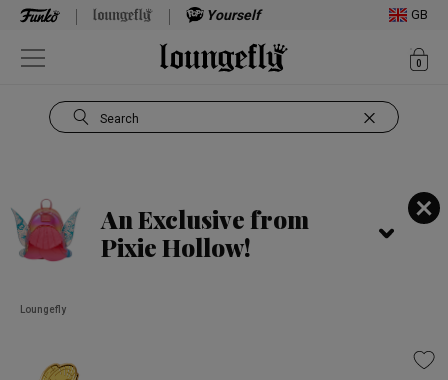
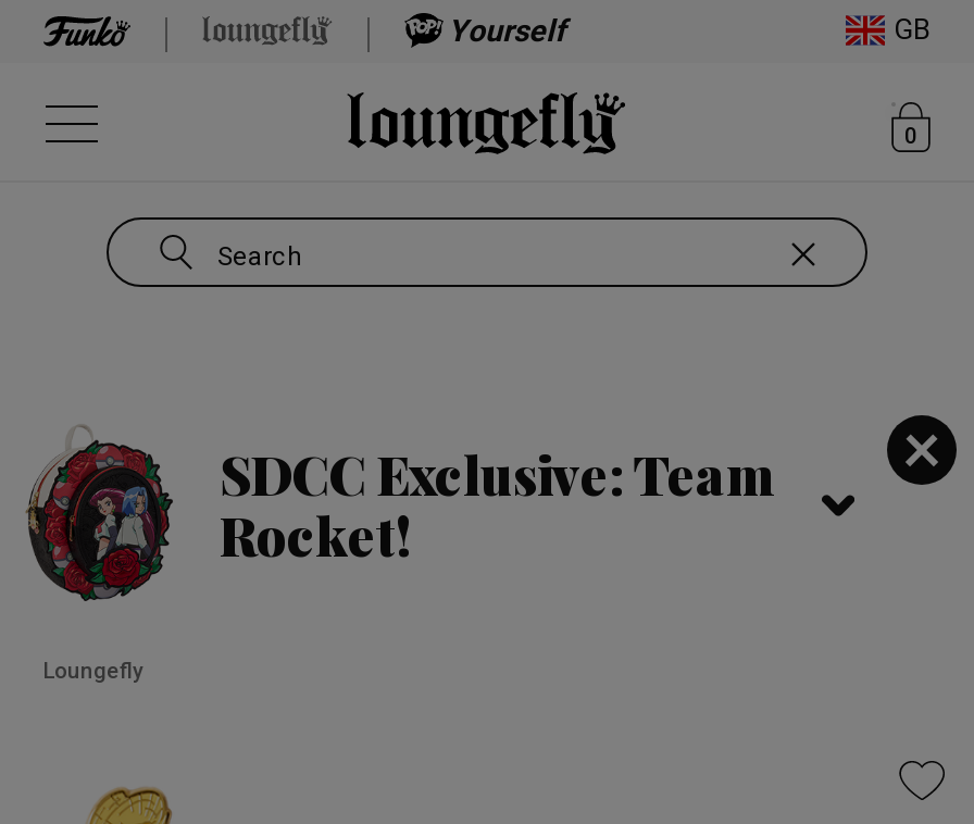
[11,198,309,277] [image] | An Exclusive from | Pixie Hollow! -> [24,424,774,602] [image] | SDCC Exclusive: Team | Rocket!

